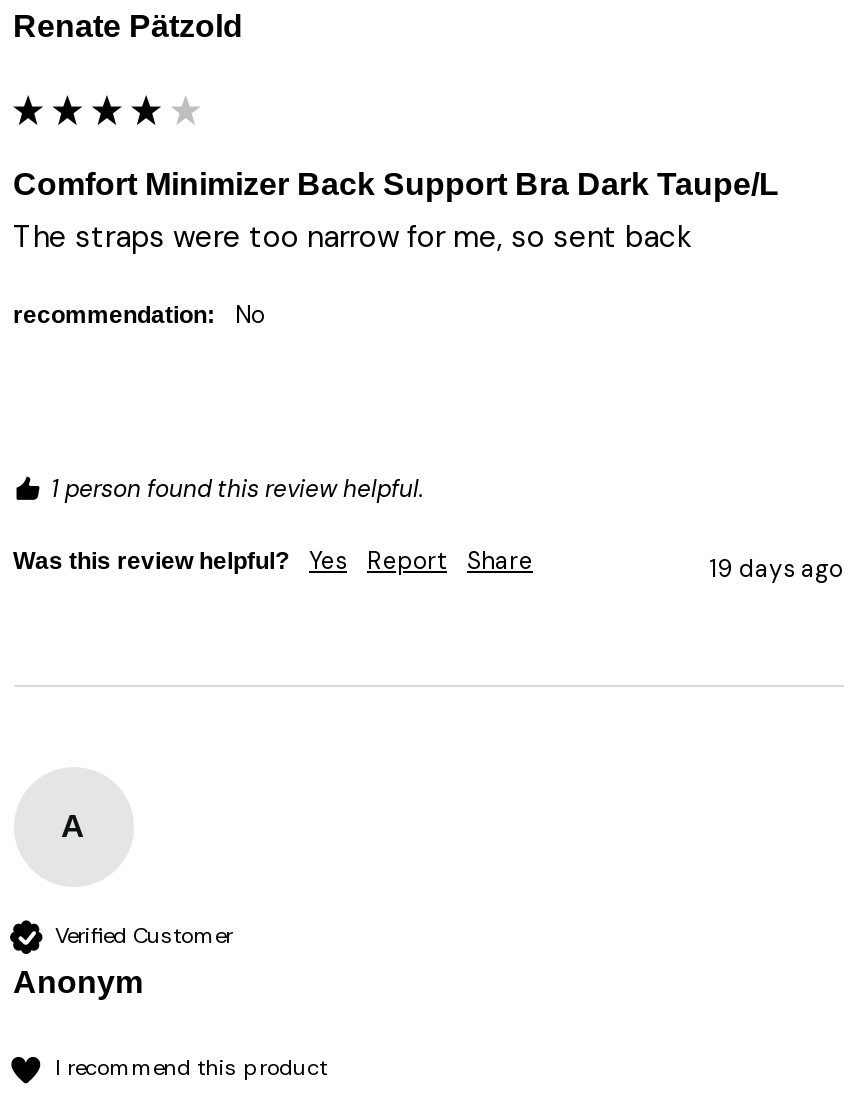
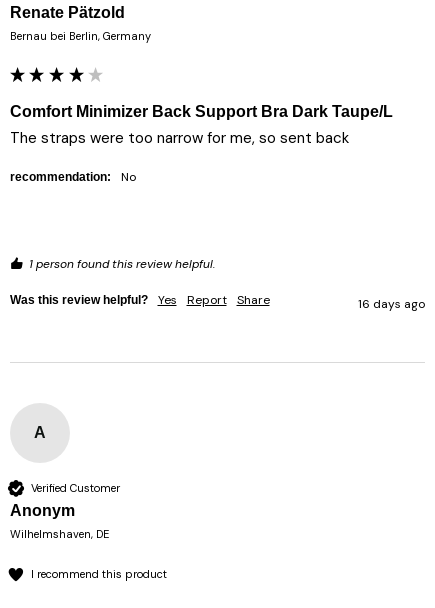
none -> [9,29,150,43] Bernau bei Berlin, Germany
[709,553,843,585] 19 days ago -> [357,296,424,312] 16 days ago
none -> [9,527,108,541] Wilhelmshaven, DE

